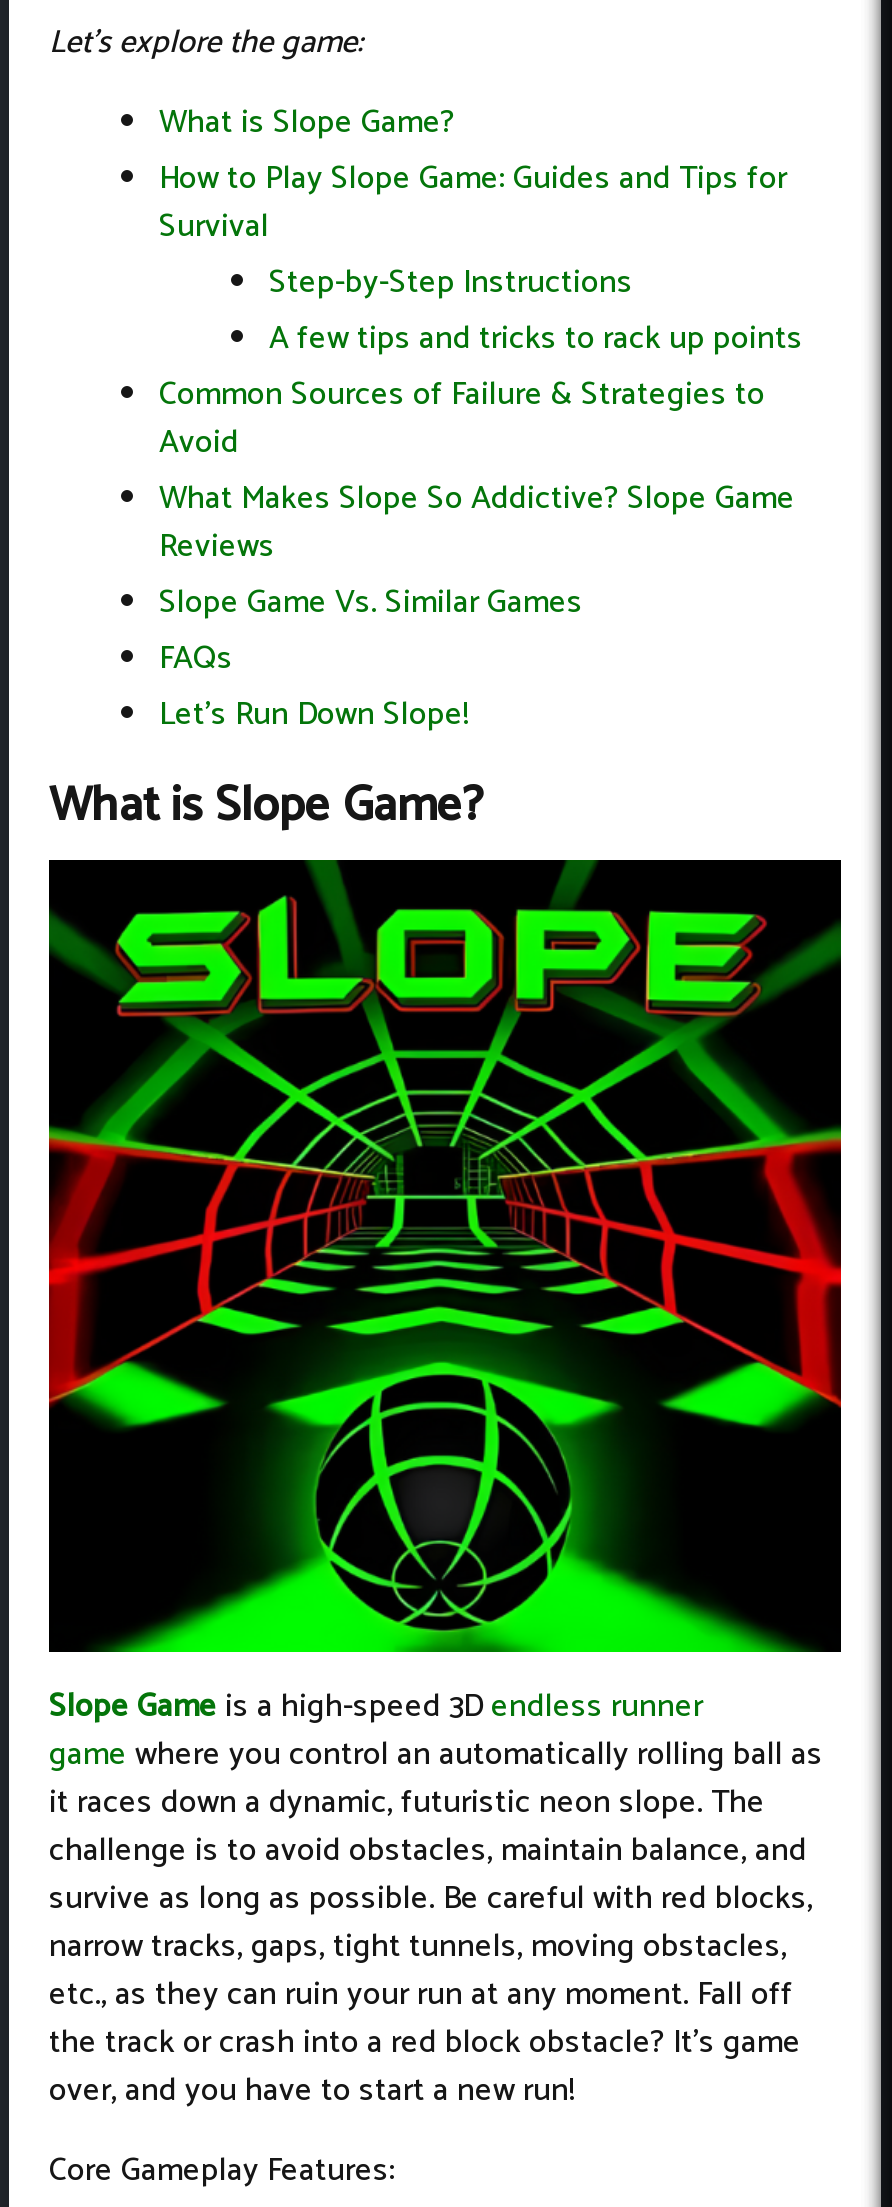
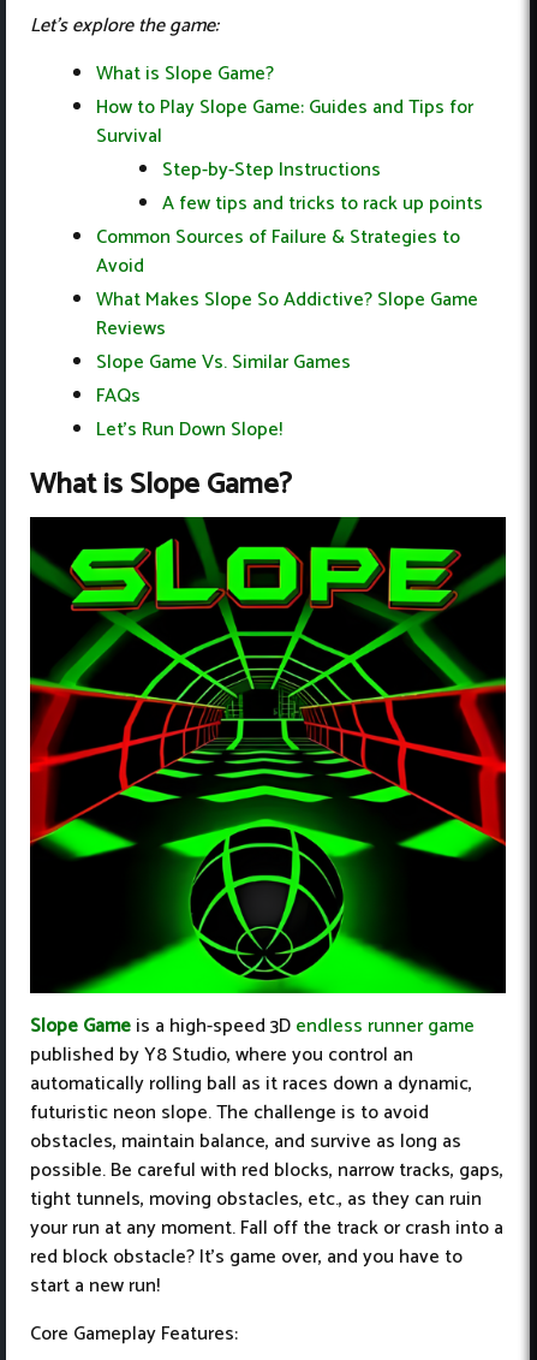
[49,1679,823,2117] Slope Game is a high-speed 3Dendless runner | game where you control an automatically rolling ball as | it races down a dynamic, futuristic neon slope. The | challenge is to avoid obstacles, maintain balance, and | survive as long as possible. Be careful with red blocks, | narrow tracks, gaps, tight tunnels, moving obstacles, | etc., as they can ruin your run at any moment. Fall off | the track or crash into a red block obstacle? It’s game | over, and you have to start a new run! -> [30,1010,503,1302] Slope Game is a high-speed 3D endless runner game | published by Y8 Studio, where you control an | automatically rolling ball as it races down a dynamic, | futuristic neon slope. The challenge is to avoid | obstacles, maintain balance, and survive as long as | possible. Be careful with red blocks, narrow tracks, gaps, | tight tunnels, moving obstacles, etc., as they can ruin | your run at any moment. Fall off the track or crash into a | red block obstacle? It’s game over, and you have to | start a new run!

